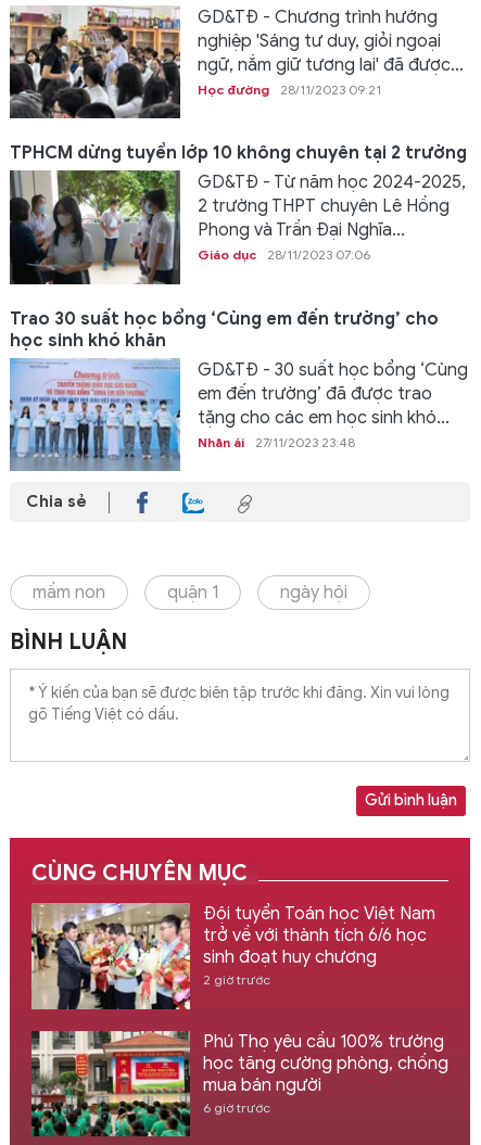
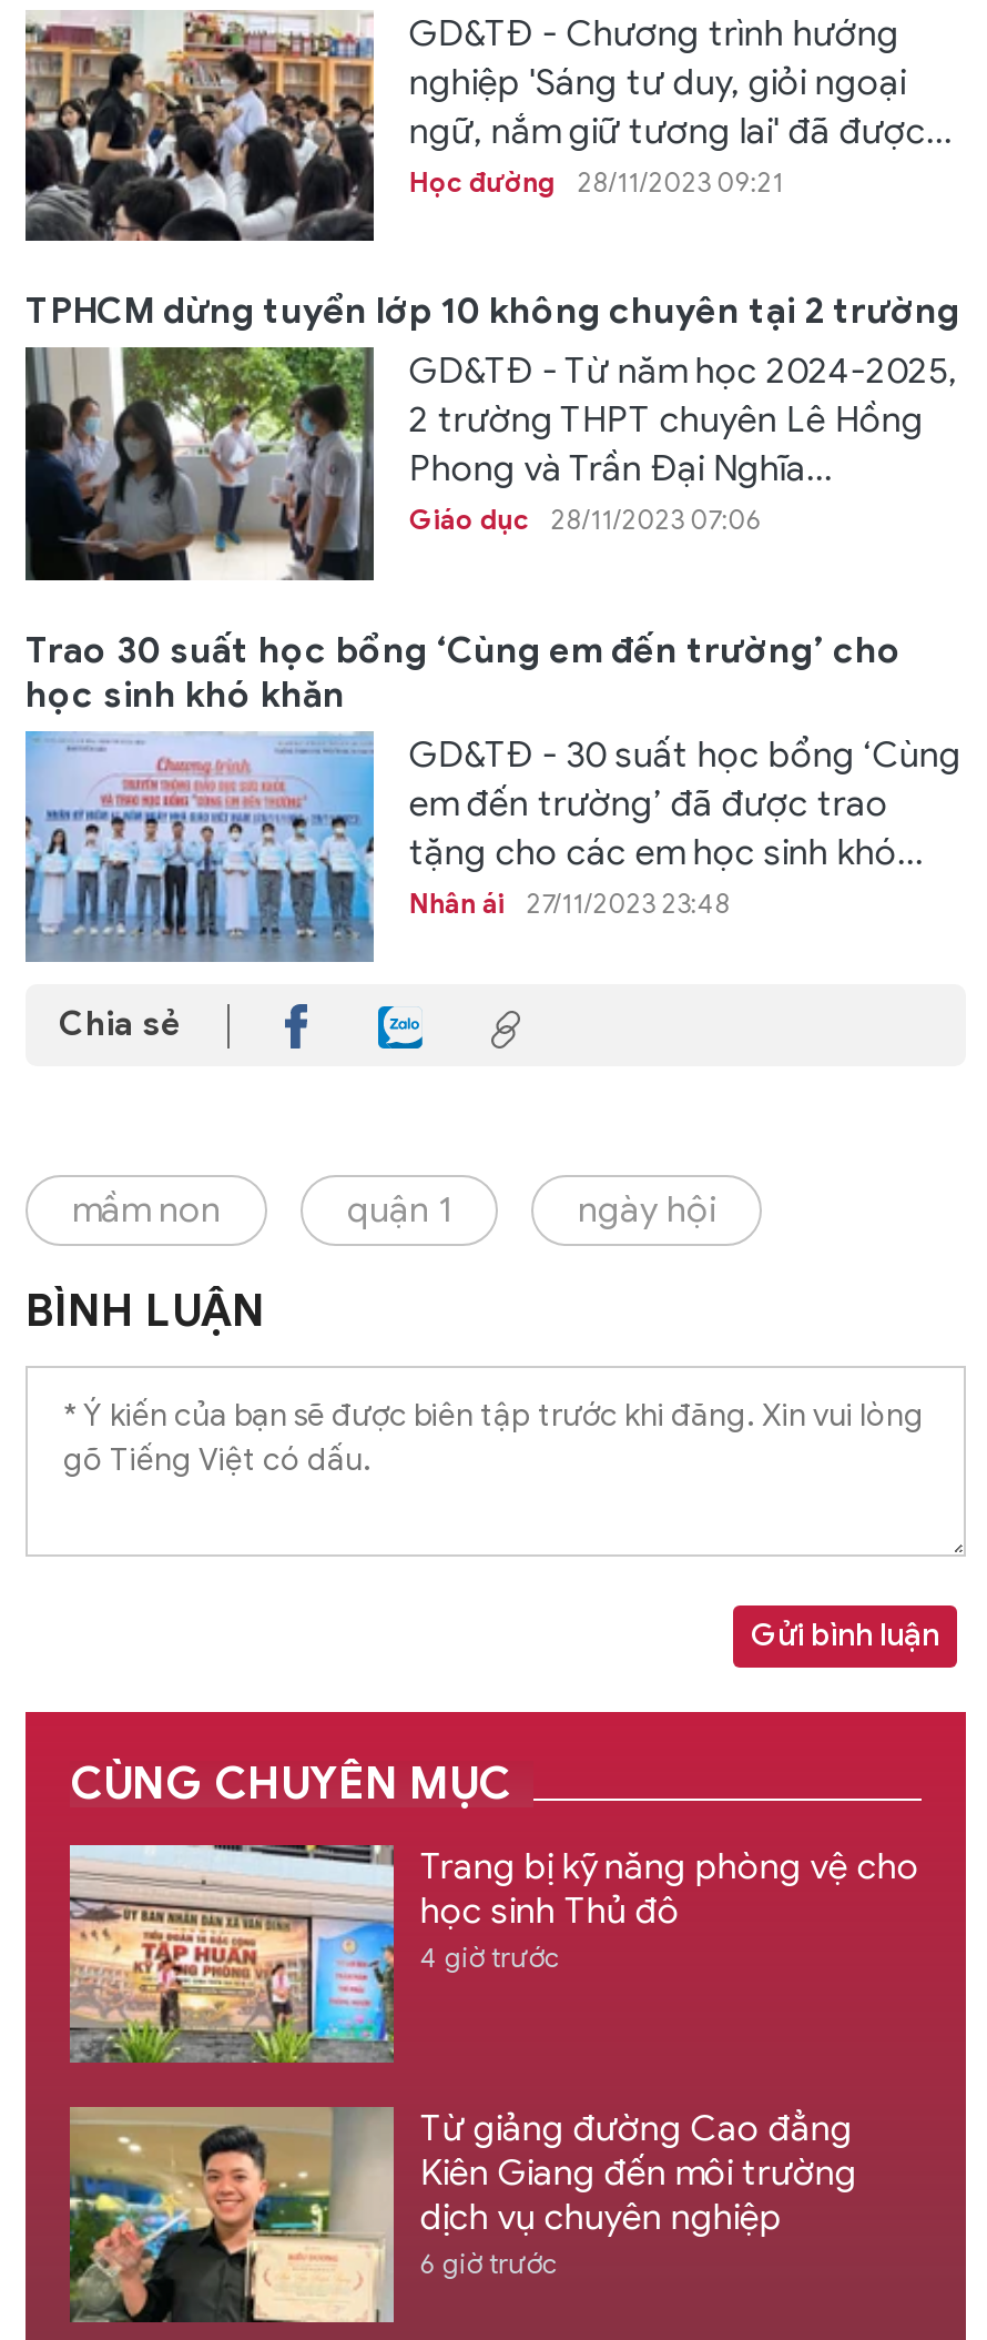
[30,902,435,1010] [image] | Đội tuyển Toán học Việt Nam | trở về với thành tích 6/6 học | sinh đoạt huy chương | 2 giờ trước -> [68,1843,919,2065] [image] | Trang bị kỹ năng phòng vệ cho | học sinh Thủ đô | 4 giờ trước
[30,1030,448,1137] [image] | Phú Thọ yêu cầu 100% trường | học tăng cường phòng, chống | mua bán người -> [68,2105,857,2324] [image] | Từ giảng đường Cao đẳng | Kiên Giang đến môi trường | dịch vụ chuyên nghiệp

